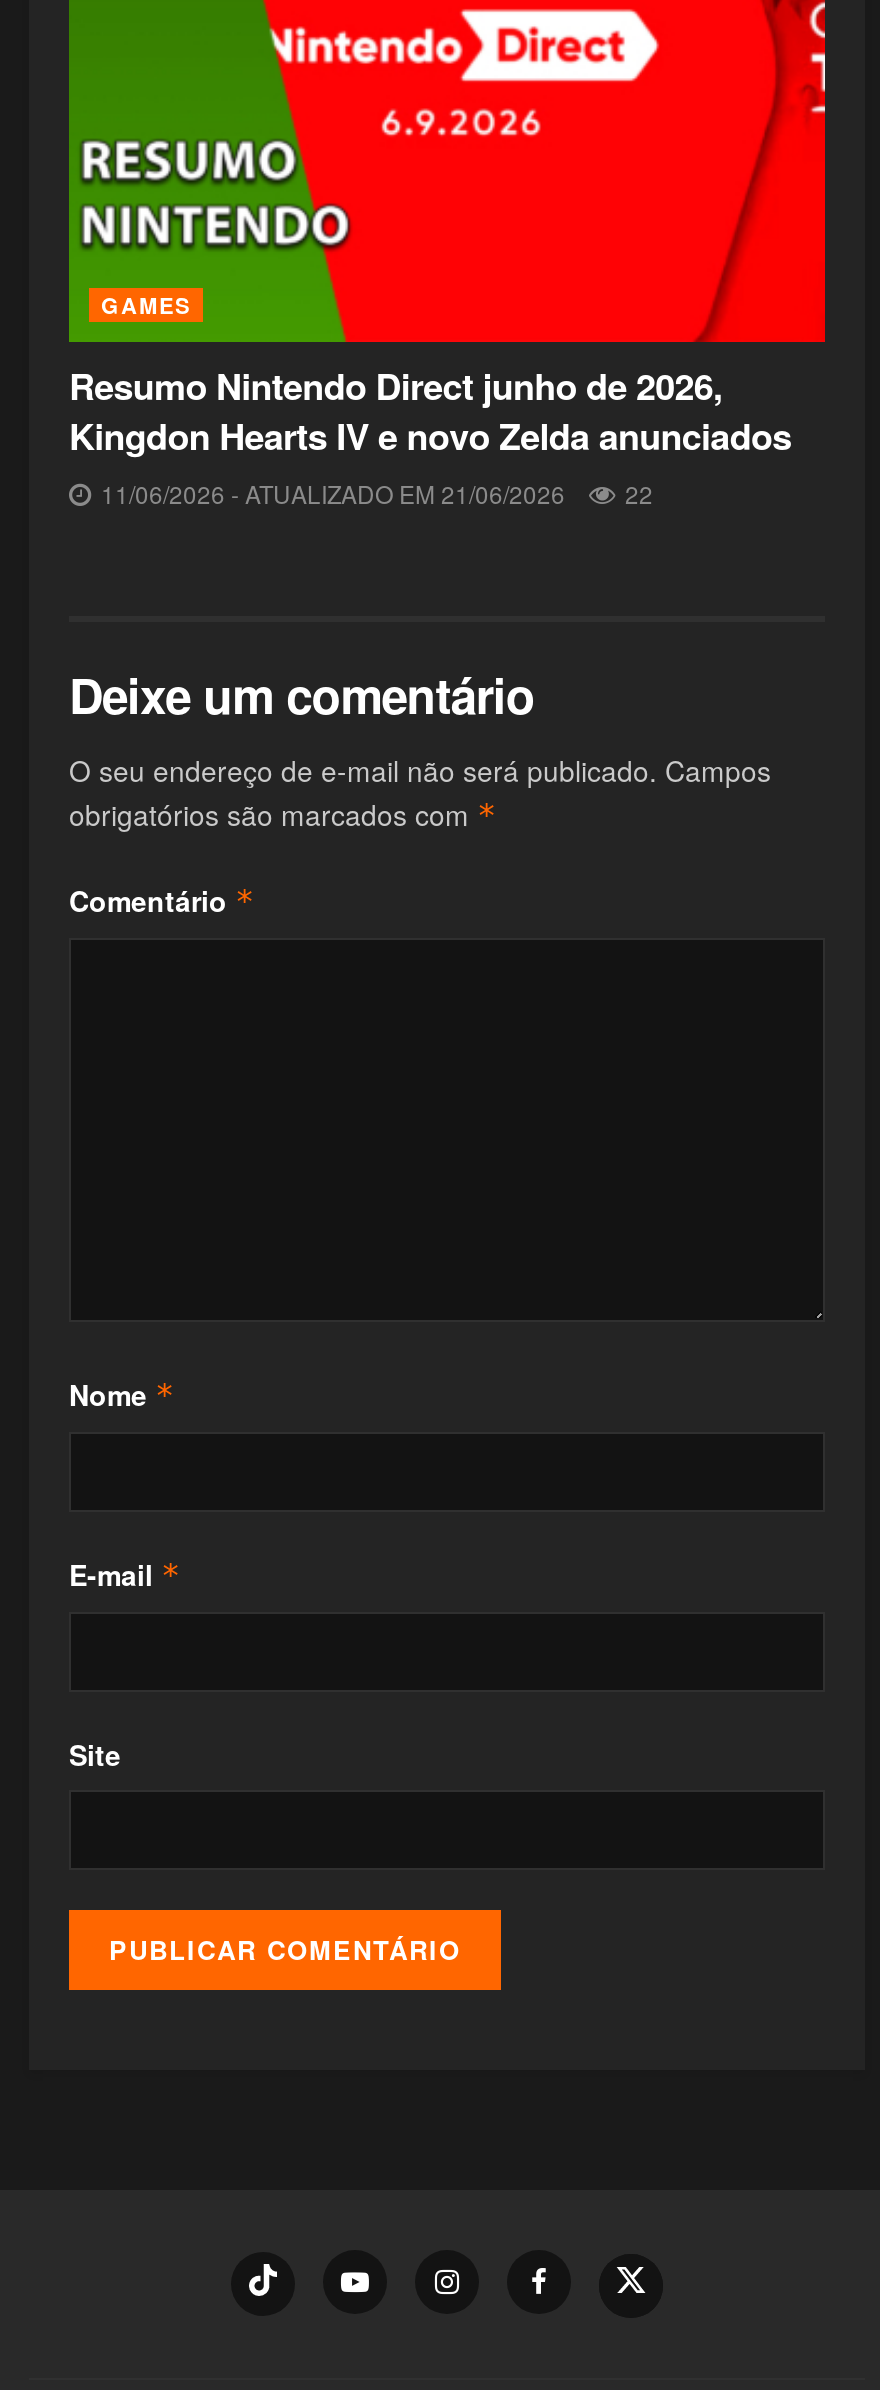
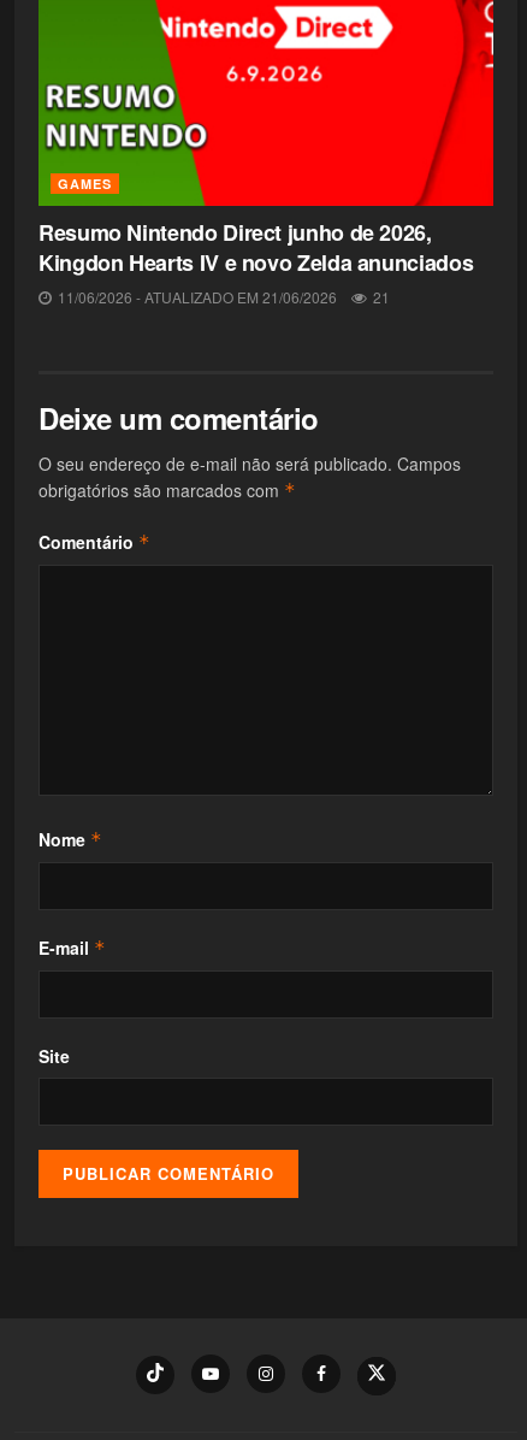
[95,476,653,510] 11/06/2026 - ATUALIZADO EM 21/06/2026 22 -> [54,287,390,307] 11/06/2026 - ATUALIZADO EM 21/06/2026 21

